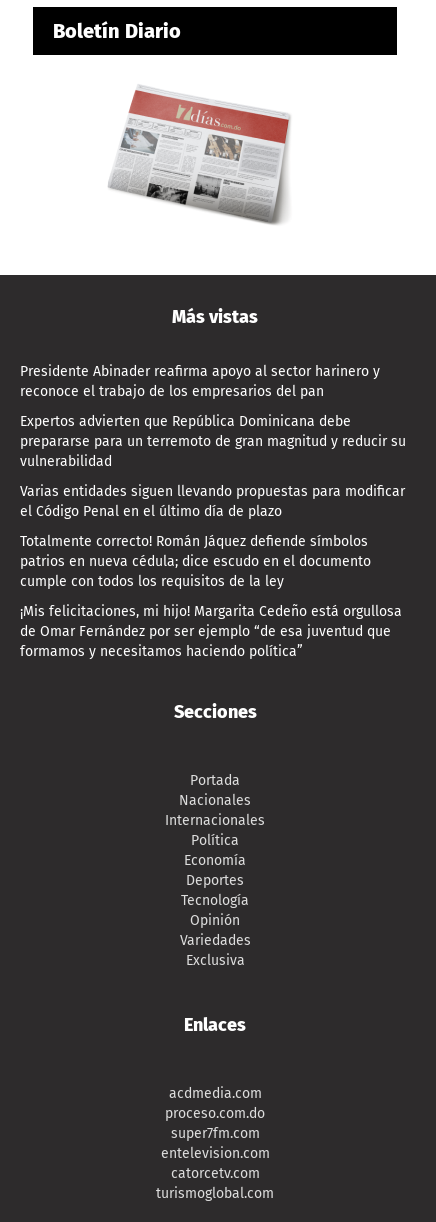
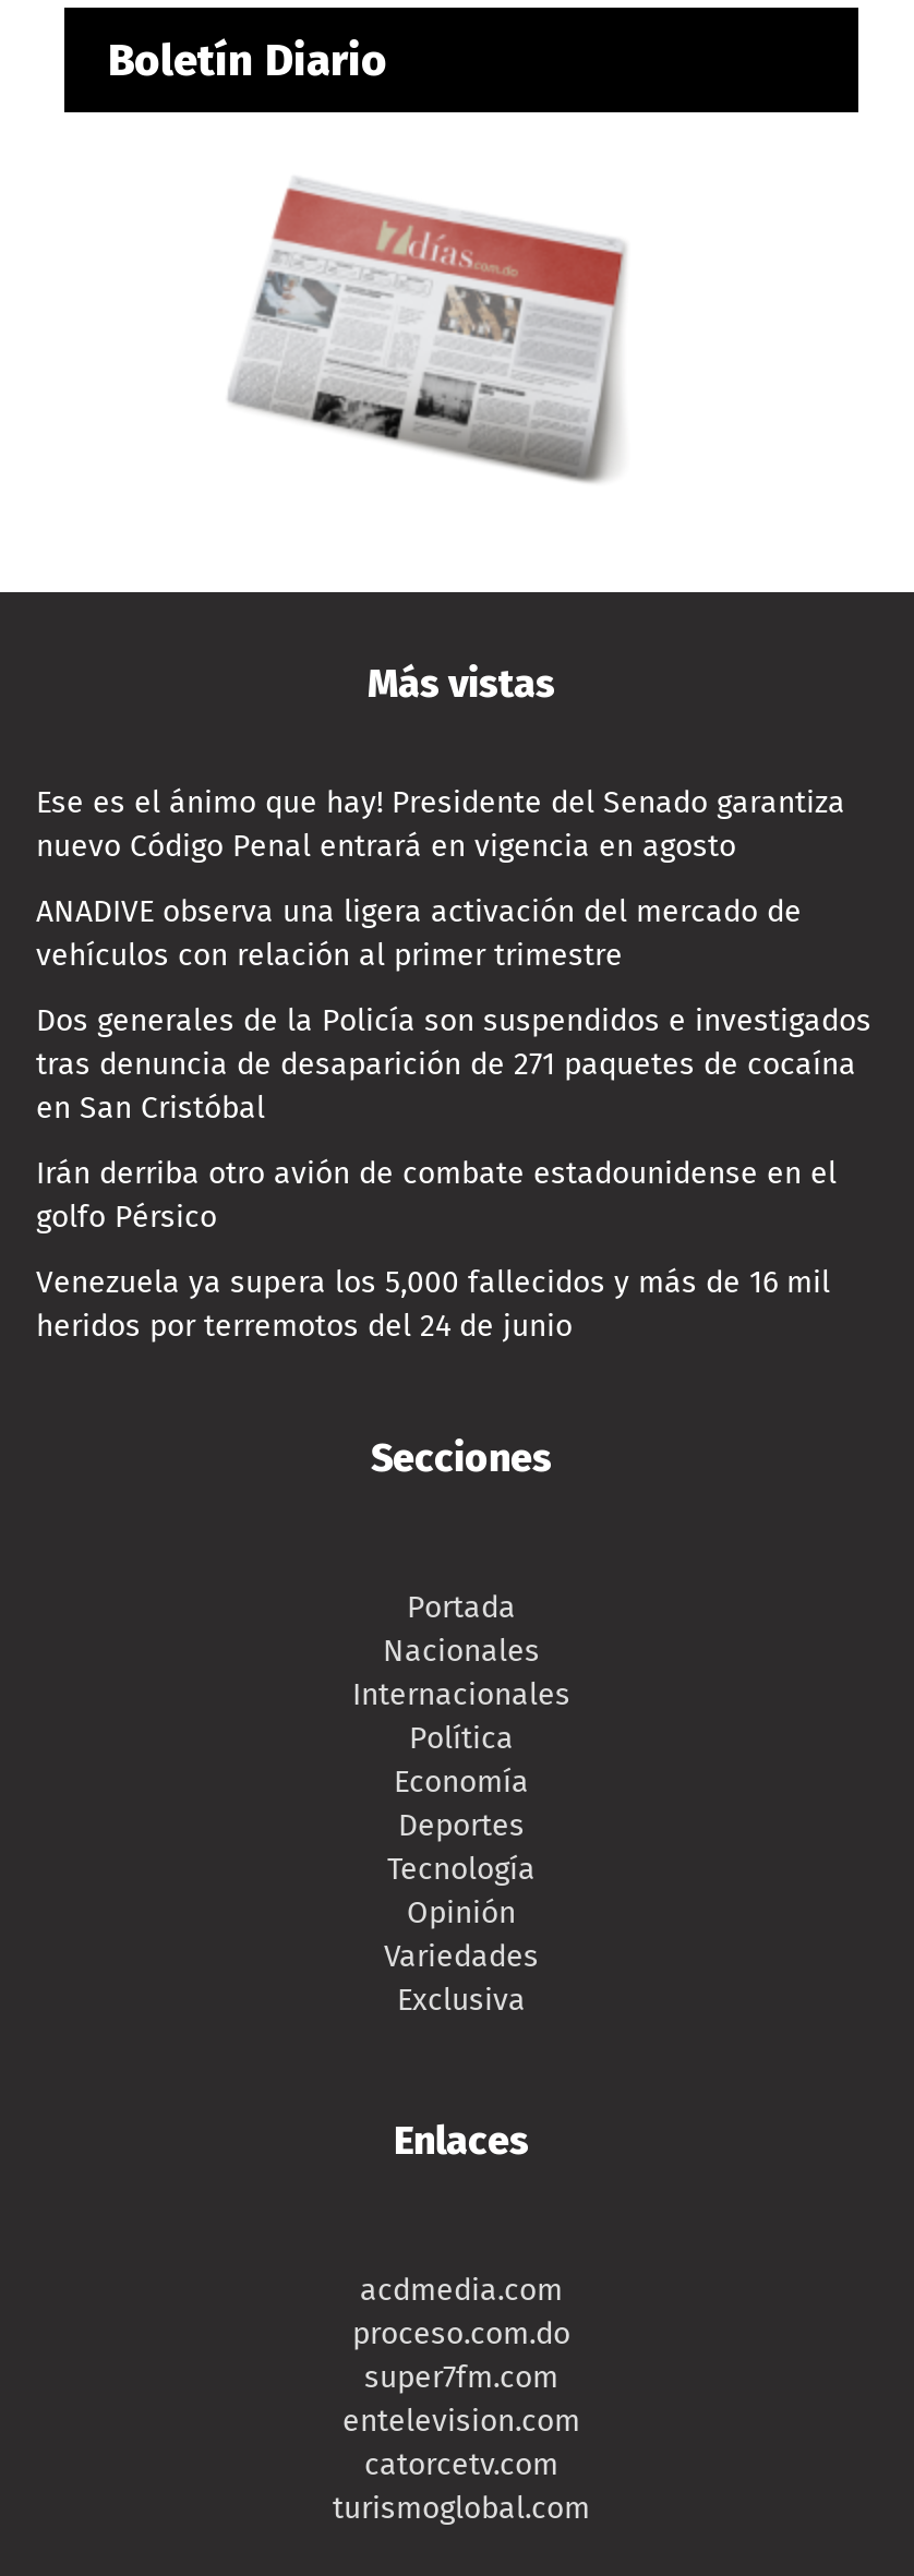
[20,363,380,400] Presidente Abinader reafirma apoyo al sector harinero y | reconoce el trabajo de los empresarios del pan -> [36,785,845,866] Ese es el ánimo que hay! Presidente del Senado garantiza | nuevo Código Penal entrará en vigencia en agosto
[20,413,406,470] Expertos advierten que República Dominicana debe | prepararse para un terremoto de gran magnitud y reducir su | vulnerabilidad -> [36,894,802,975] ANADIVE observa una ligera activación del mercado de | vehículos con relación al primer trimestre
[20,483,405,520] Varias entidades siguen llevando propuestas para modificar | el Código Penal en el último día de plazo -> [36,1003,871,1127] Dos generales de la Policía son suspendidos e investigados | tras denuncia de desaparición de 271 paquetes de cocaína | en San Cristóbal
[20,533,371,590] Totalmente correcto! Román Jáquez defiende símbolos | patrios en nueva cédula; dice escudo en el documento | cumple con todos los requisitos de la ley -> [36,1156,837,1237] Irán derriba otro avión de combate estadounidense en el | golfo Pérsico
[20,603,402,660] ¡Mis felicitaciones, mi hijo! Margarita Cedeño está orgullosa | de Omar Fernández por ser ejemplo “de esa juventud que | formamos y necesitamos haciendo política” -> [36,1265,830,1346] Venezuela ya supera los 5,000 fallecidos y más de 16 mil | heridos por terremotos del 24 de junio

